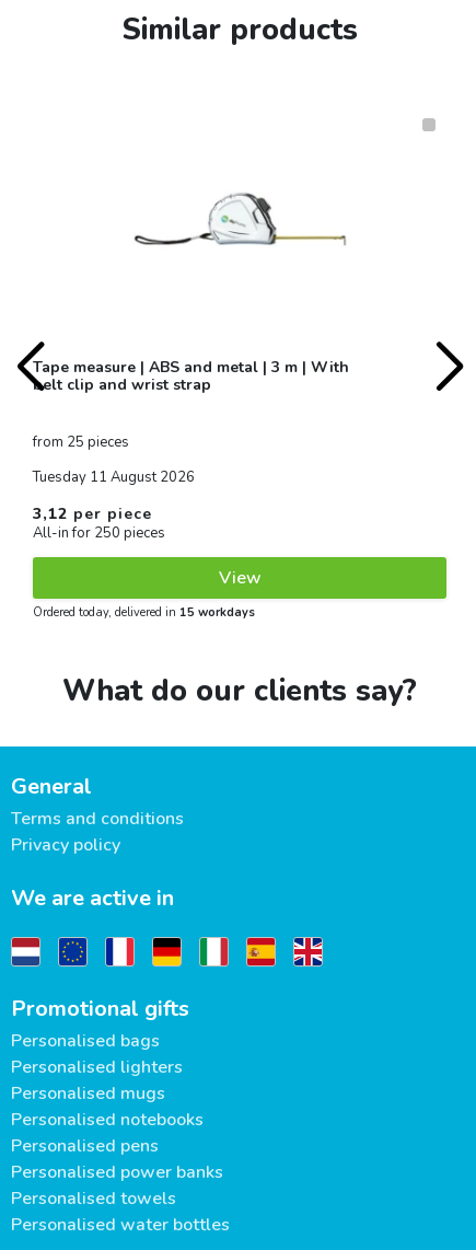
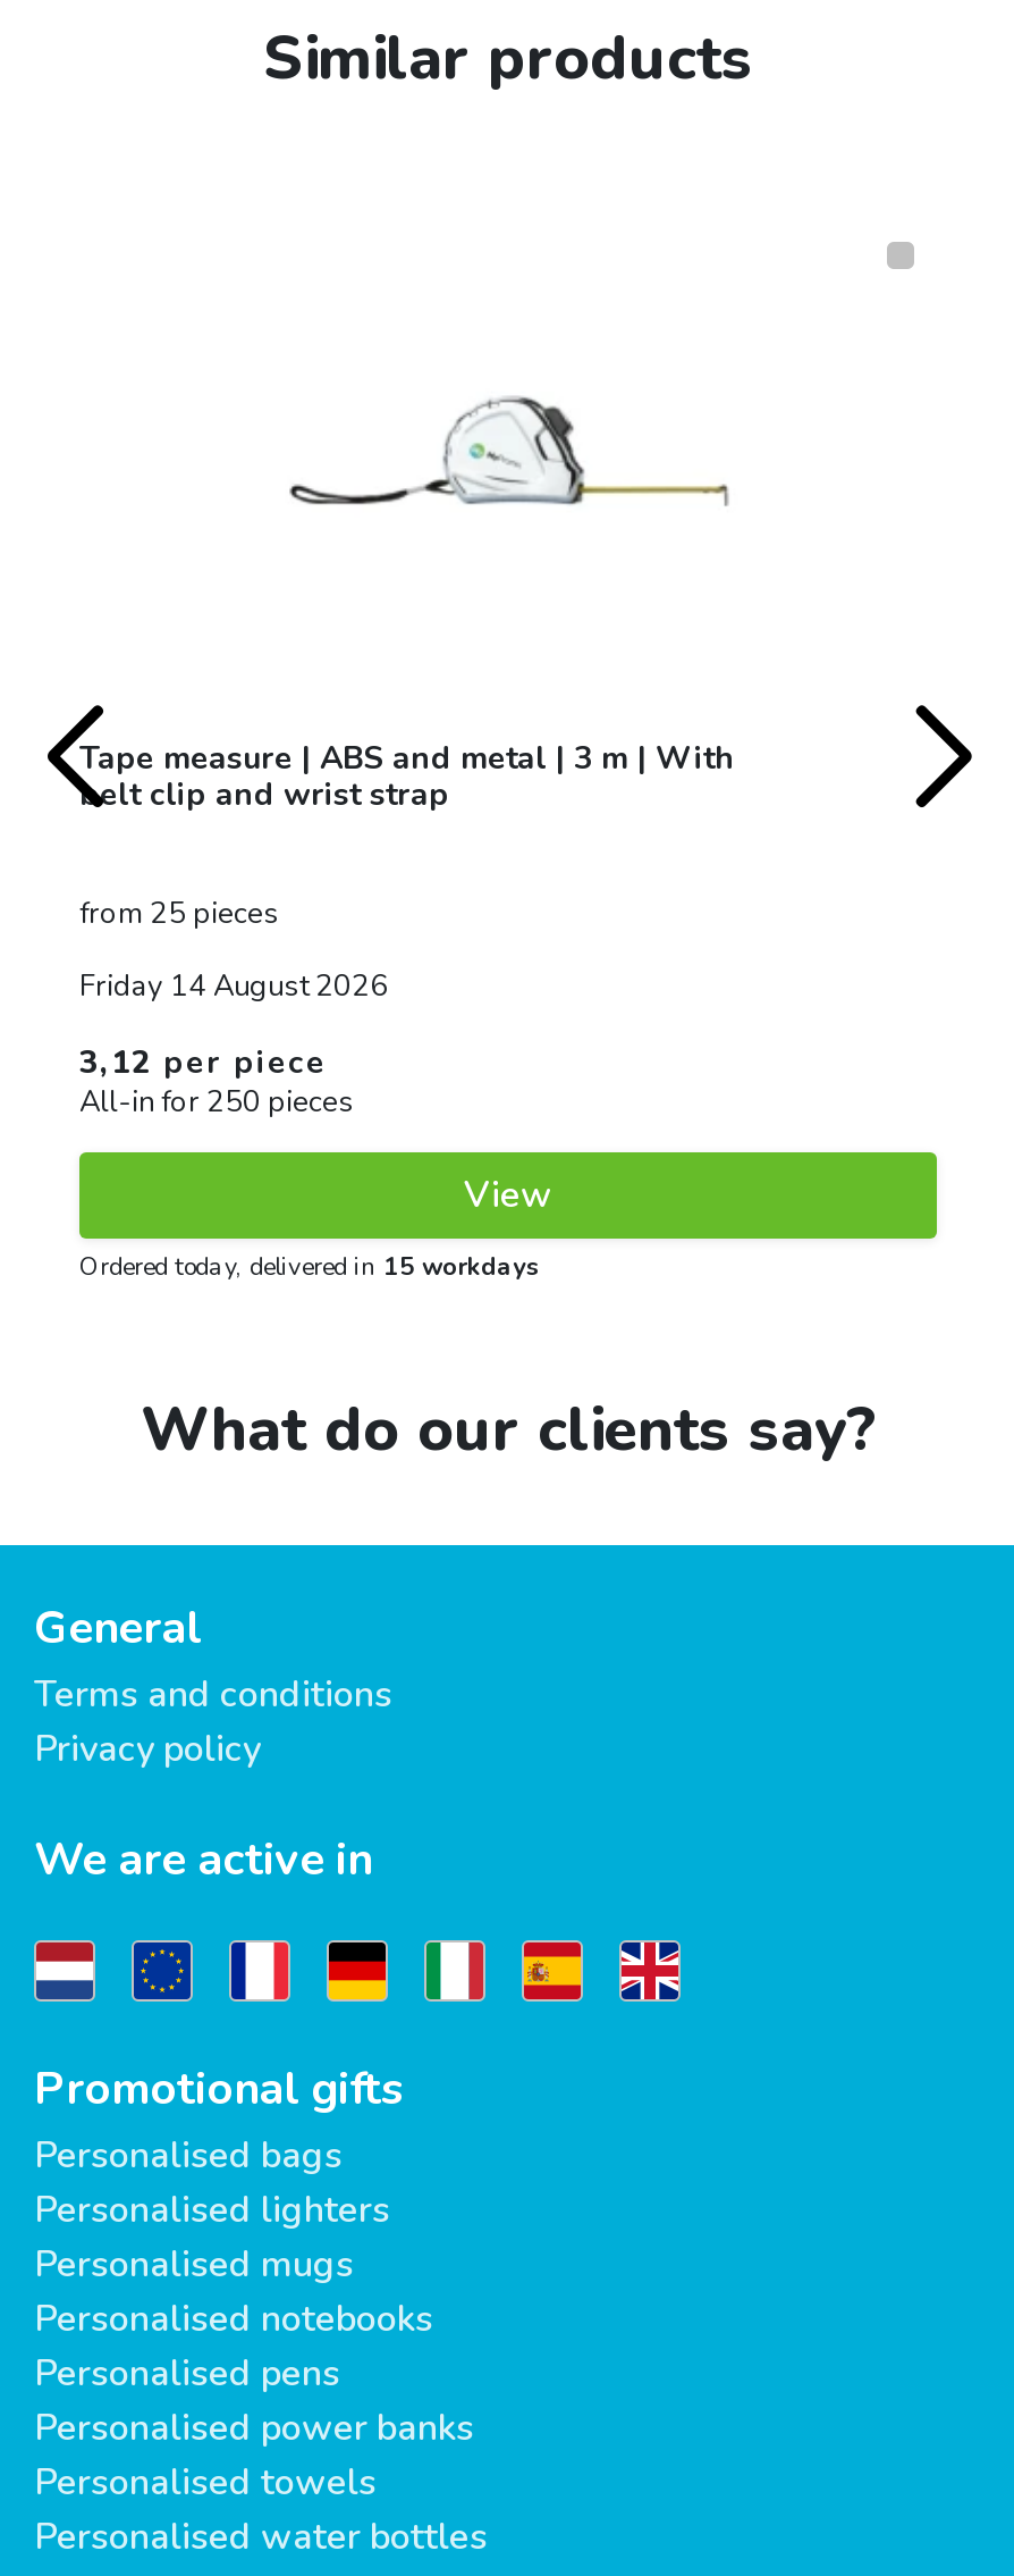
[33,467,195,487] Tuesday 11 August 2026 -> [79,965,388,1006] Friday 14 August 2026

